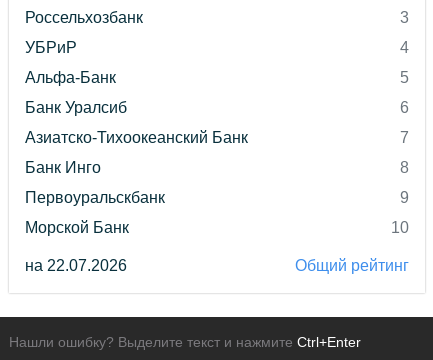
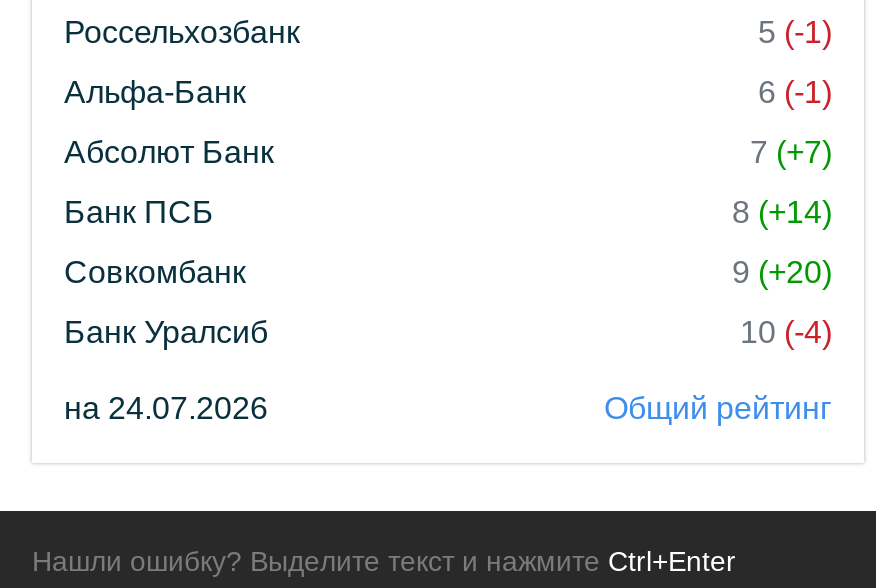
[25,9,409,56] 3 | УБРиР | 4 -> [758,15,832,49] 5 (-1)
[400,69,409,86] 5 -> [64,75,832,289] 6 (-1) | Абсолют Банк | 7 (+7) | Банк ПСБ | 8 (+14) | Совкомбанк | 9 (+20)
[25,99,409,274] 6 | Азиатско-Тихоокеанский Банк | 7 | Банк Инго | 8 | Первоуральскбанк | 9 | Морской Банк | 10 | на 22.07.2026 -> [64,315,832,425] 10 (-4) | на 24.07.2026
moved [25,99,127,116] -> [64,315,268,349]: Банк Уралсиб

